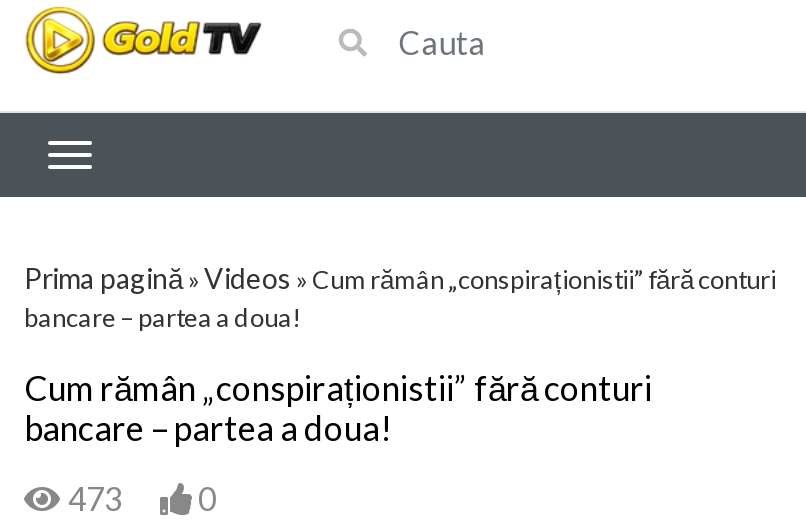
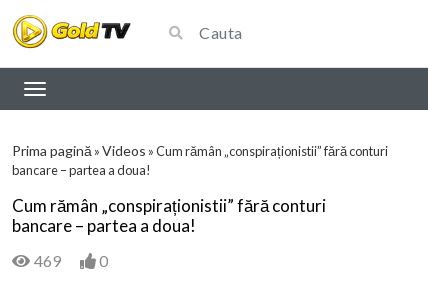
[68,480,216,518] 473 0 -> [34,251,108,270] 469 0

